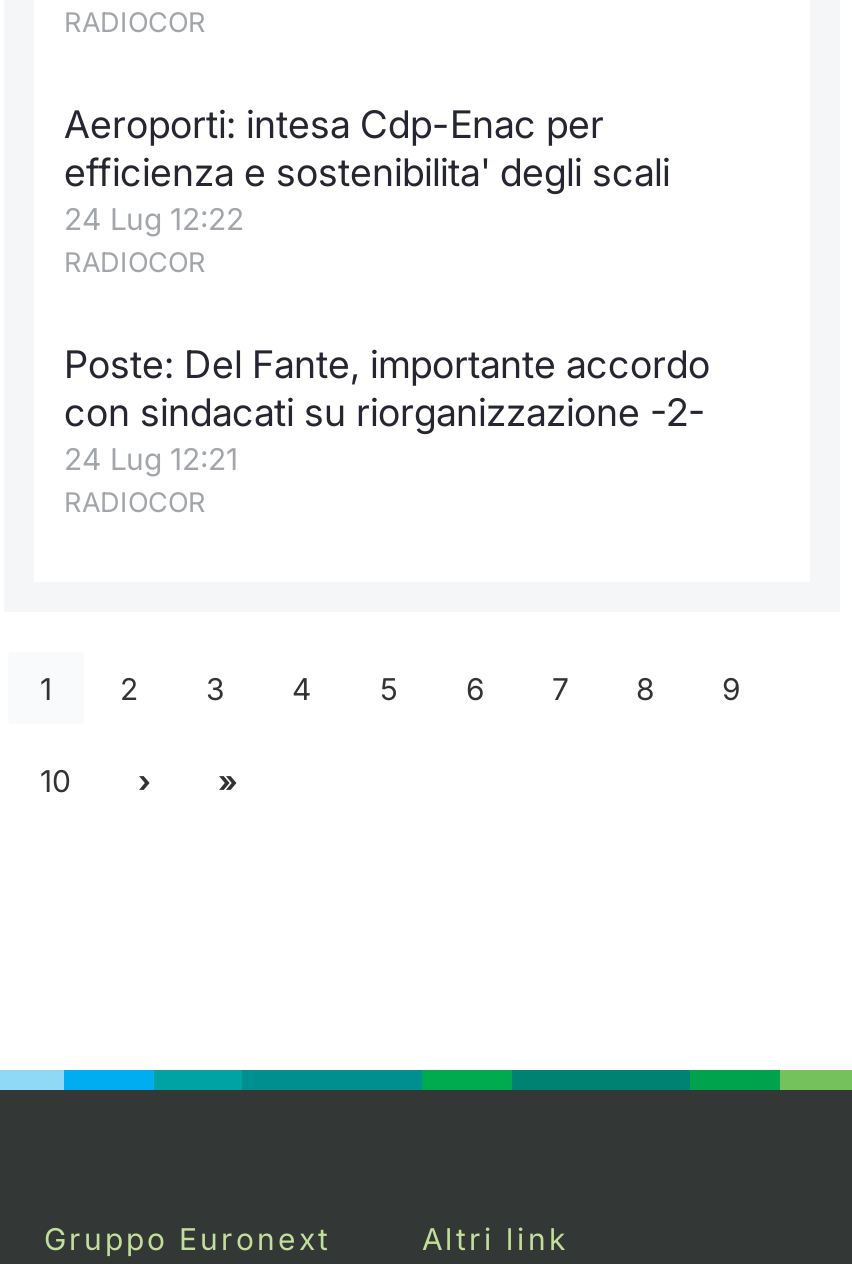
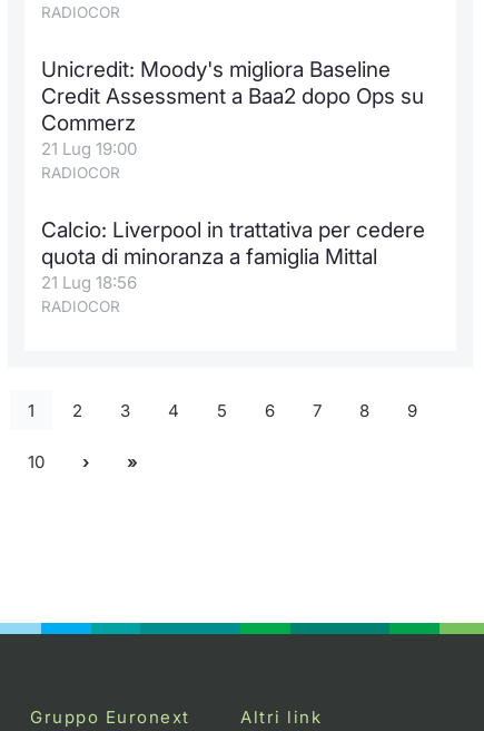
[64,102,670,238] Aeroporti: intesa Cdp-Enac per | efficienza e sostenibilita' degli scali | 24 Lug 12:22 -> [41,57,424,159] Unicredit: Moody's migliora Baseline | Credit Assessment a Baa2 dopo Ops su | Commerz | 21 Lug 19:00
[64,342,710,478] Poste: Del Fante, importante accordo | con sindacati su riorganizzazione -2- | 24 Lug 12:21 -> [41,217,425,293] Calcio: Liverpool in trattativa per cedere | quota di minoranza a famiglia Mittal | 21 Lug 18:56

